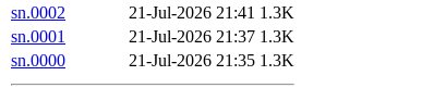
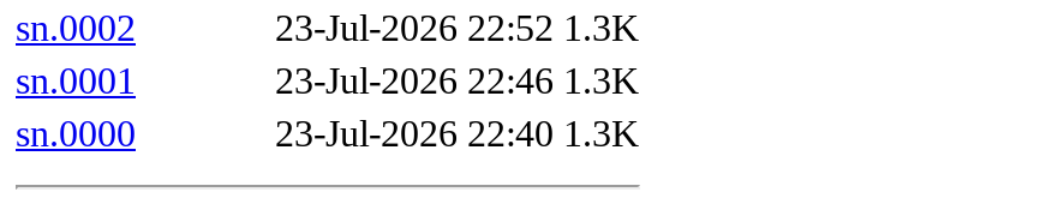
[129,4,294,22] 21-Jul-2026 21:41 1.3K -> [275,8,640,49] 23-Jul-2026 22:52 1.3K
[129,28,294,46] 21-Jul-2026 21:37 1.3K -> [275,61,640,102] 23-Jul-2026 22:46 1.3K
[129,51,294,70] 21-Jul-2026 21:35 1.3K -> [275,114,640,155] 23-Jul-2026 22:40 1.3K

